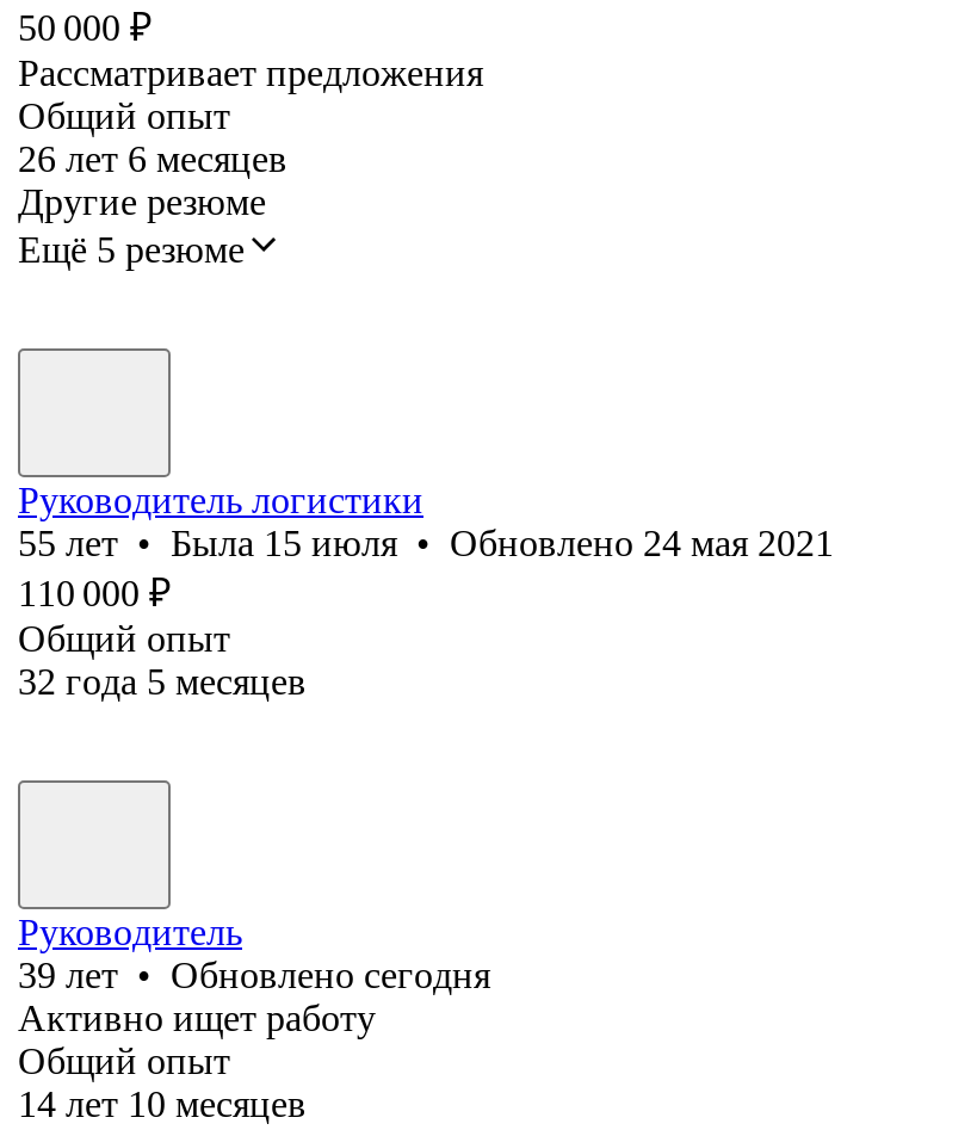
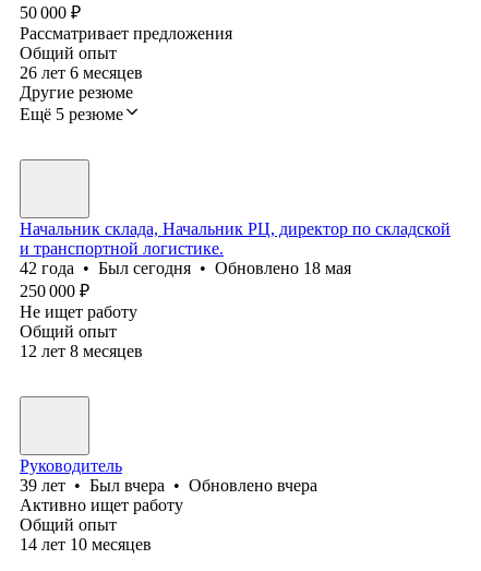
[18,479,834,613] Руководитель логистики | 55 лет • Была 15 июля • Обновлено 24 мая 2021 | 110 000 ₽ -> [20,219,450,321] Начальник склада, Начальник РЦ, директор по складской | и транспортной логистике. | 42 года • Был сегодня • Обновлено 18 мая | 250 000 ₽ | Не ищет работу
[18,661,307,701] 32 года 5 месяцев -> [20,342,143,360] 12 лет 8 месяцев
[18,954,490,995] 39 лет • Обновлено сегодня -> [20,476,317,494] 39 лет • Был вчера • Обновлено вчера

